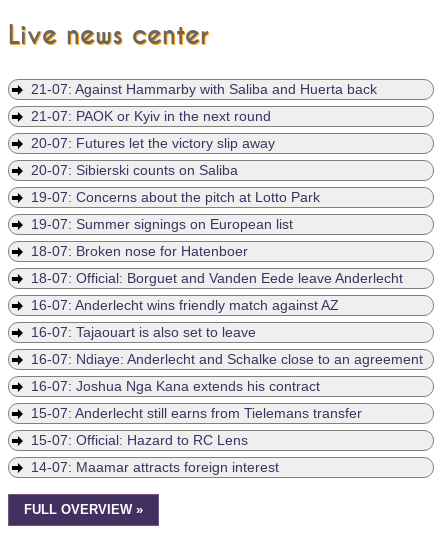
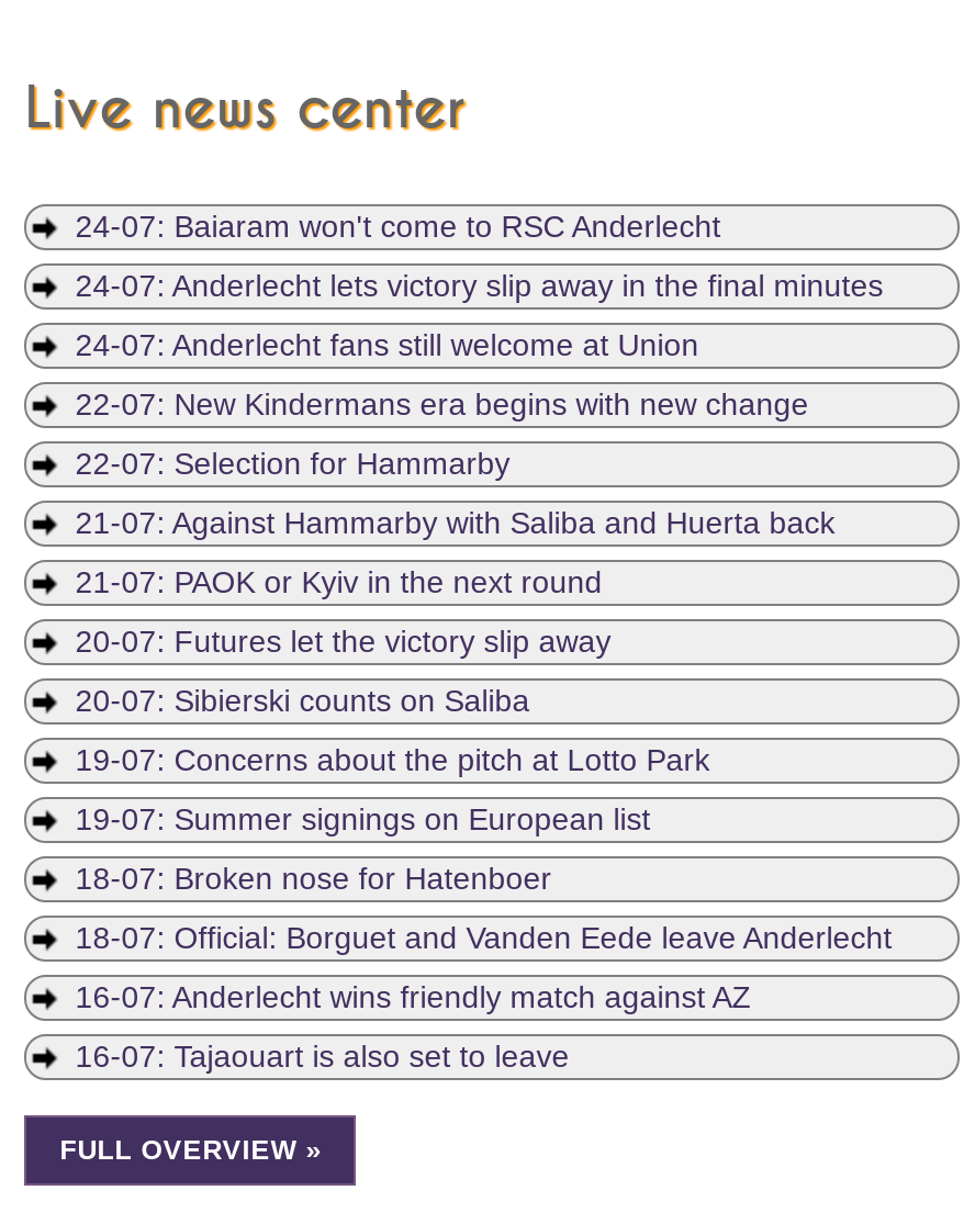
none -> [75,208,883,481] 24-07: Baiaram won't come to RSC Anderlecht | 24-07: Anderlecht lets victory slip away in the final minutes | 24-07: Anderlecht fans still welcome at Union | 22-07: New Kindermans era begins with new change | 22-07: Selection for Hammarby
moved [31,81,403,340] -> [75,505,892,1073]: 21-07: Against Hammarby with Saliba and Huerta back | 21-07: PAOK or Kyiv in the next round | 20-07: Futures let the victory slip away | ... | 16-07: Anderlecht wins friendly match against AZ | 16-07: Tajaouart is also set to leave
[31,351,423,475] 16-07: Ndiaye: Anderlecht and Schalke close to an agreement | 16-07: Joshua Nga Kana extends his contract | 15-07: Anderlecht still earns from Tielemans transfer | 15-07: Official: Hazard to RC Lens | 14-07: Maamar attracts foreign interest -> none

